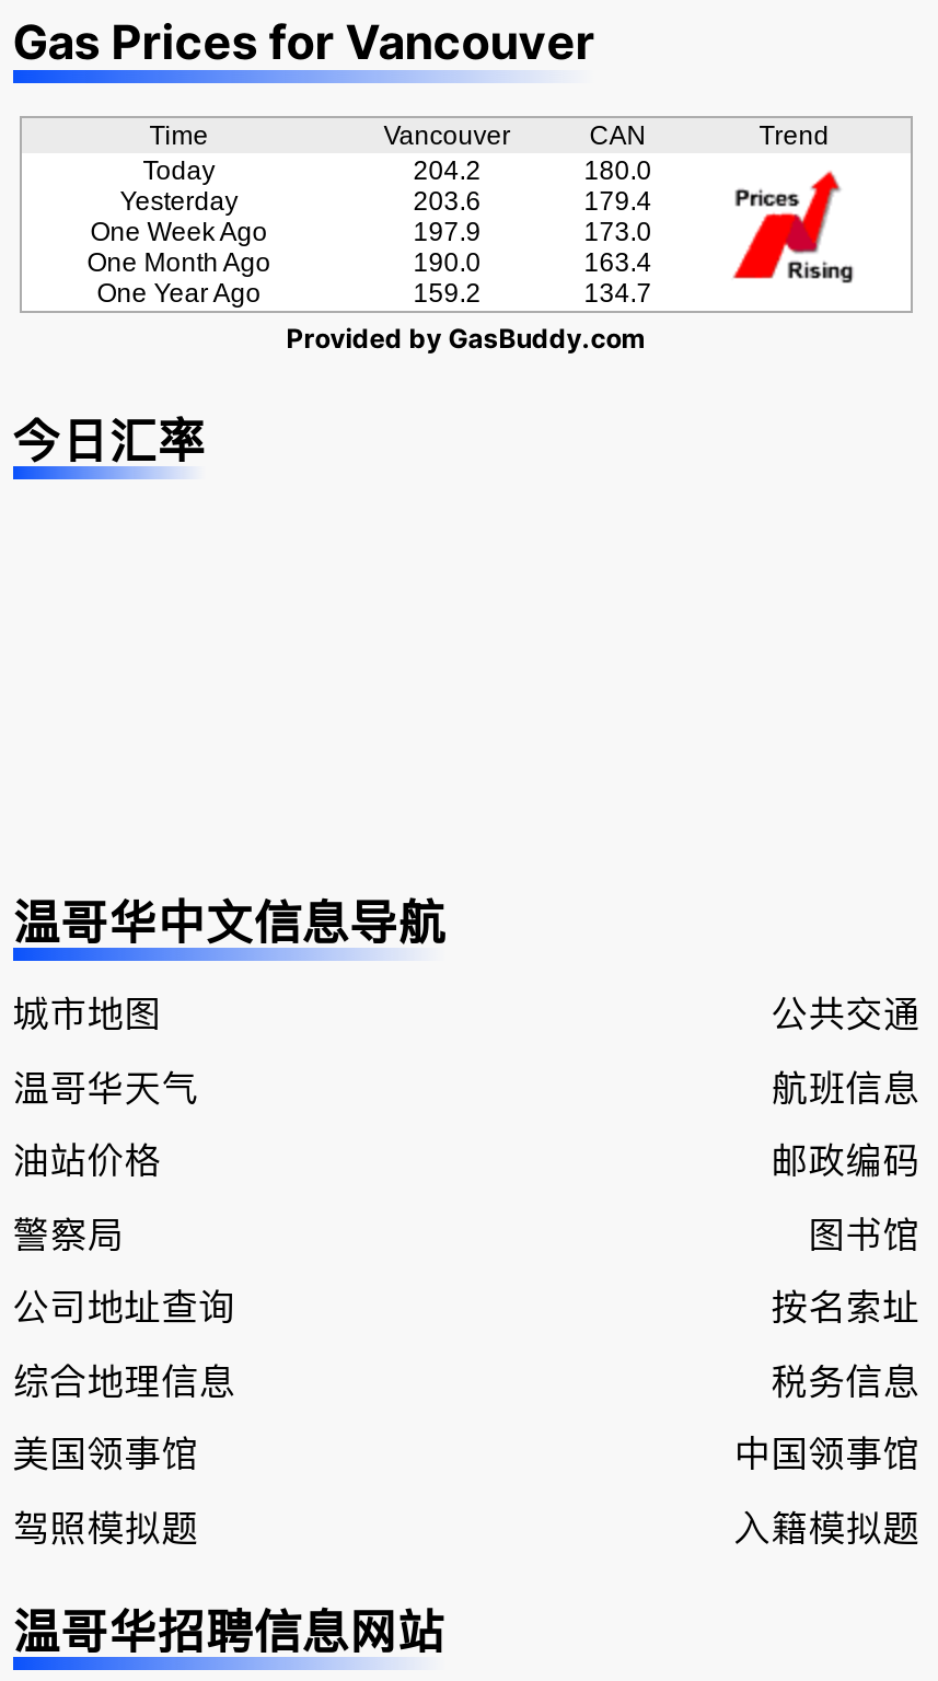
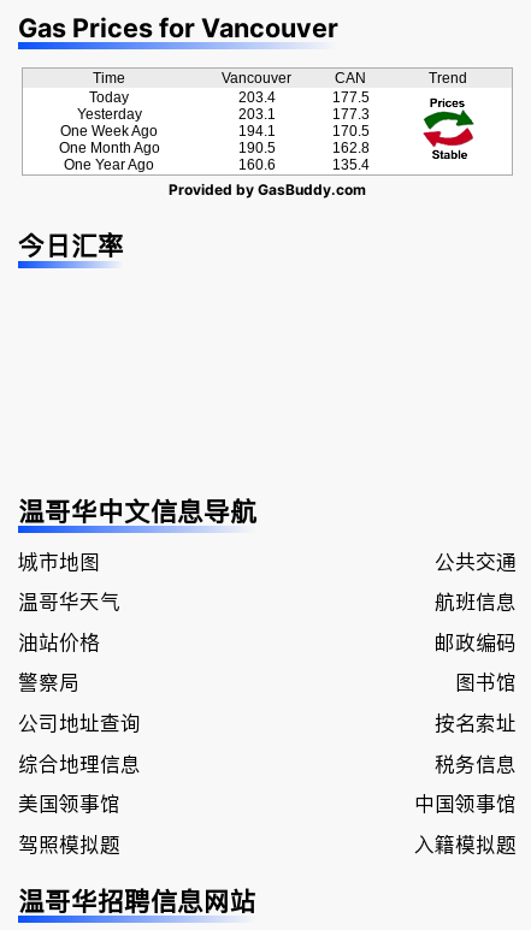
[413,154,481,185] 204.2 -> [238,90,275,106] 203.4
[584,154,856,285] [image] | 180.0 -> [332,90,480,160] [image] | 177.5
[413,185,481,215] 203.6 -> [238,106,275,123] 203.1
[584,185,652,215] 179.4 -> [332,106,369,123] 177.3
[413,215,481,246] 197.9 -> [238,123,275,140] 194.1
[584,215,652,246] 173.0 -> [332,123,369,140] 170.5
[413,246,481,277] 190.0 -> [238,140,275,157] 190.5
[584,246,652,277] 163.4 -> [332,140,369,157] 162.8
[413,277,481,307] 159.2 -> [238,157,275,174] 160.6
[584,277,652,307] 134.7 -> [332,157,369,174] 135.4

